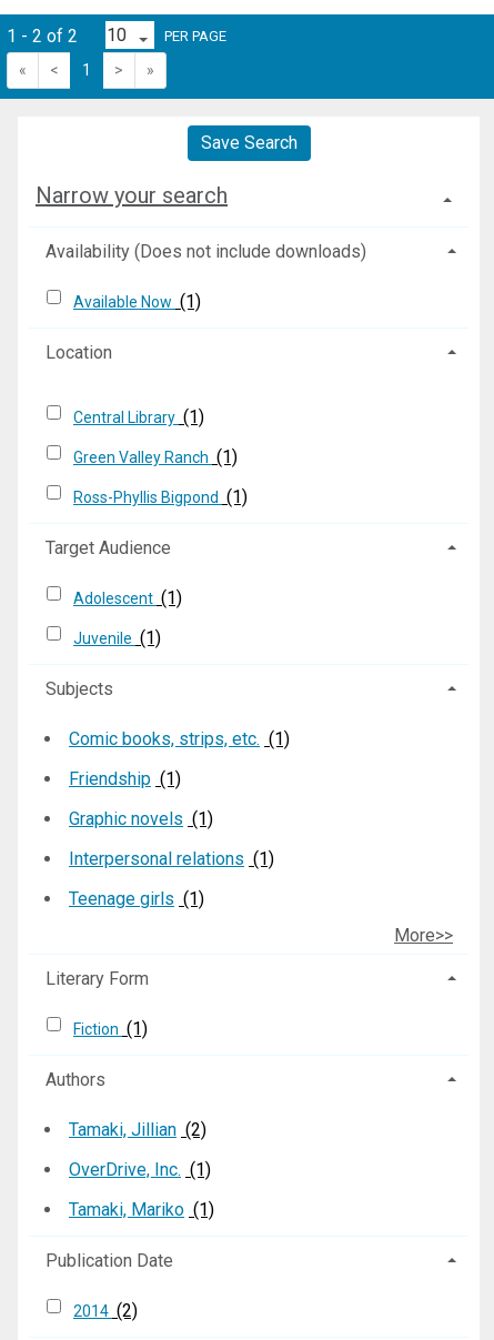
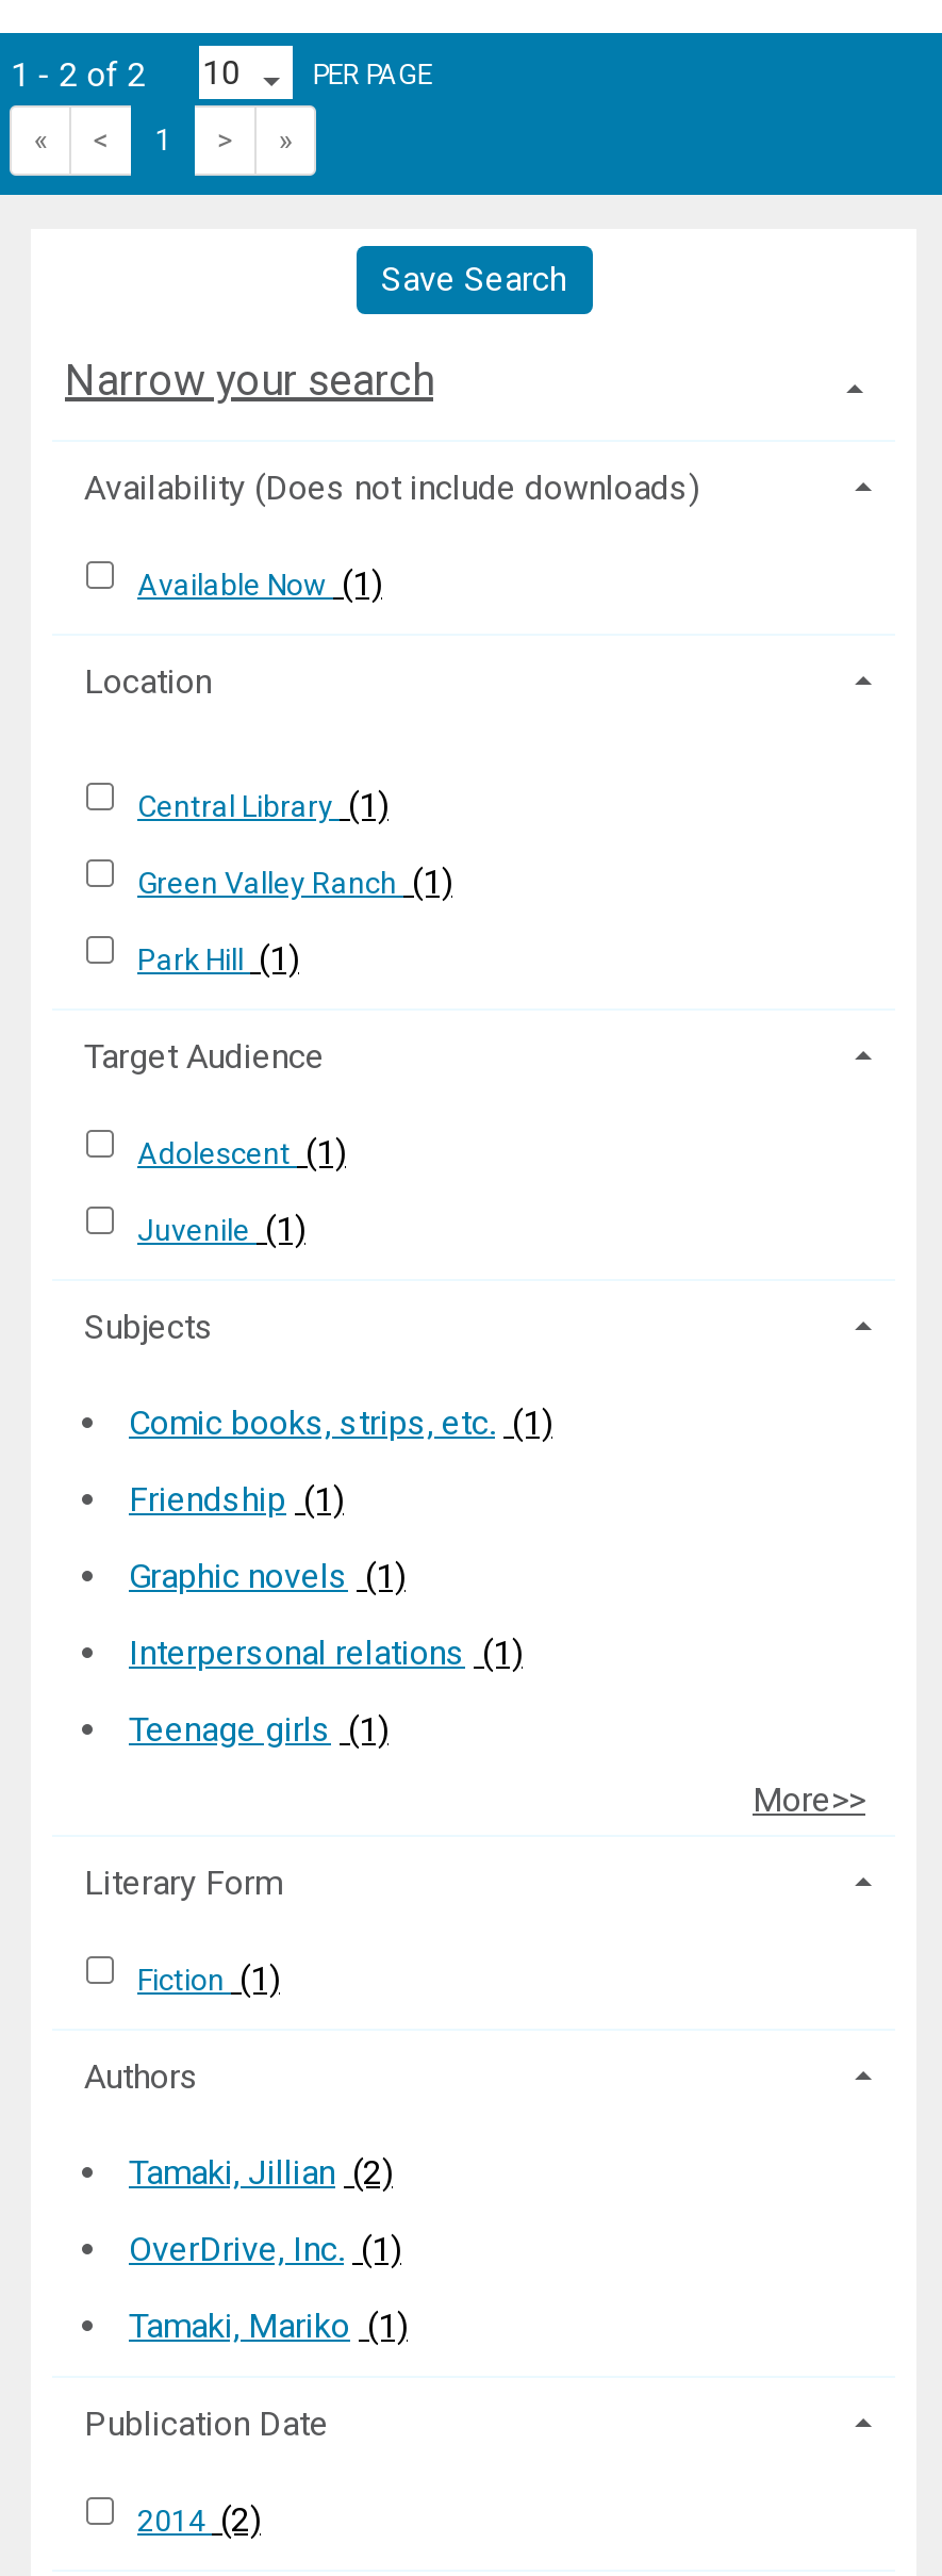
[73,487,248,508] Ross-Phyllis Bigpond (1) -> [137,939,299,979] Park Hill (1)

